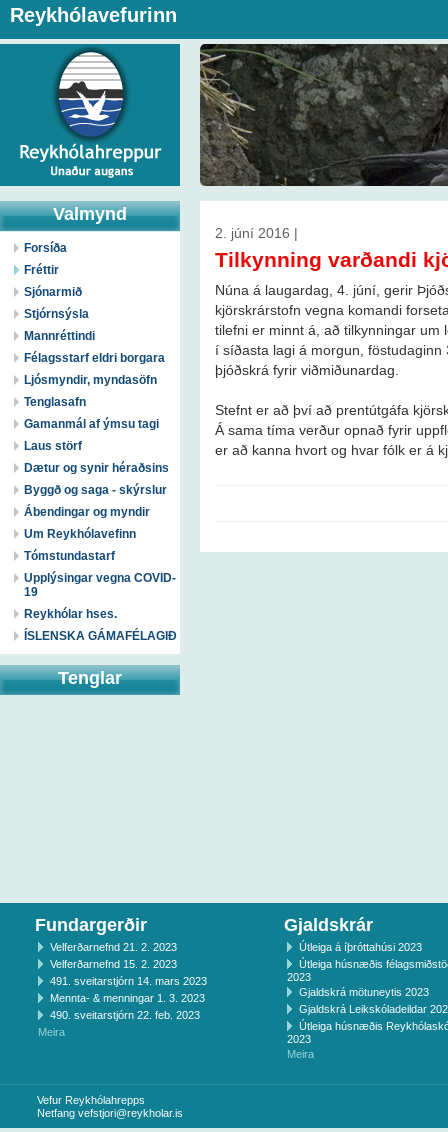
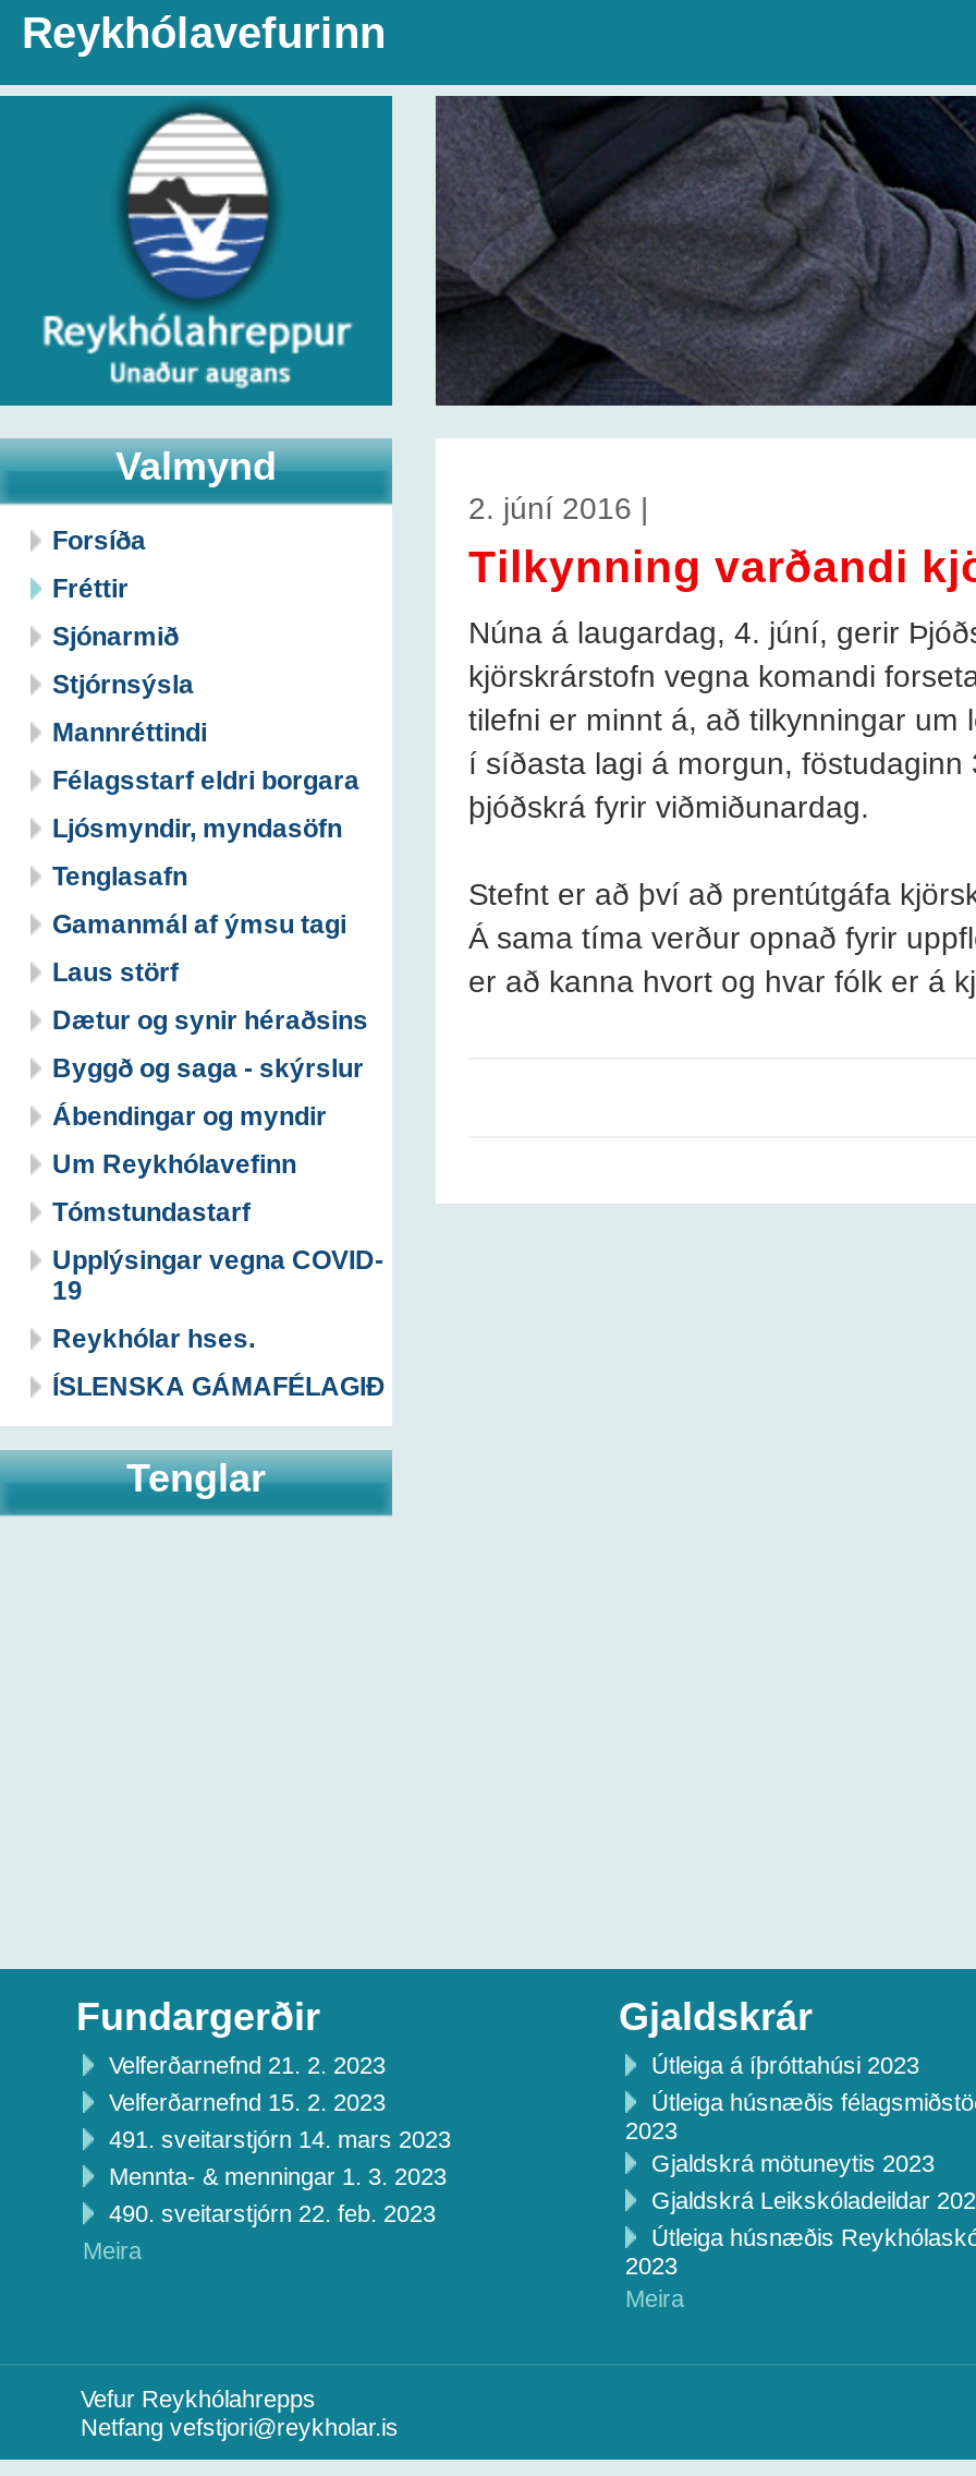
[200,44,445,186] [image] -> [436,96,969,406] [image]

